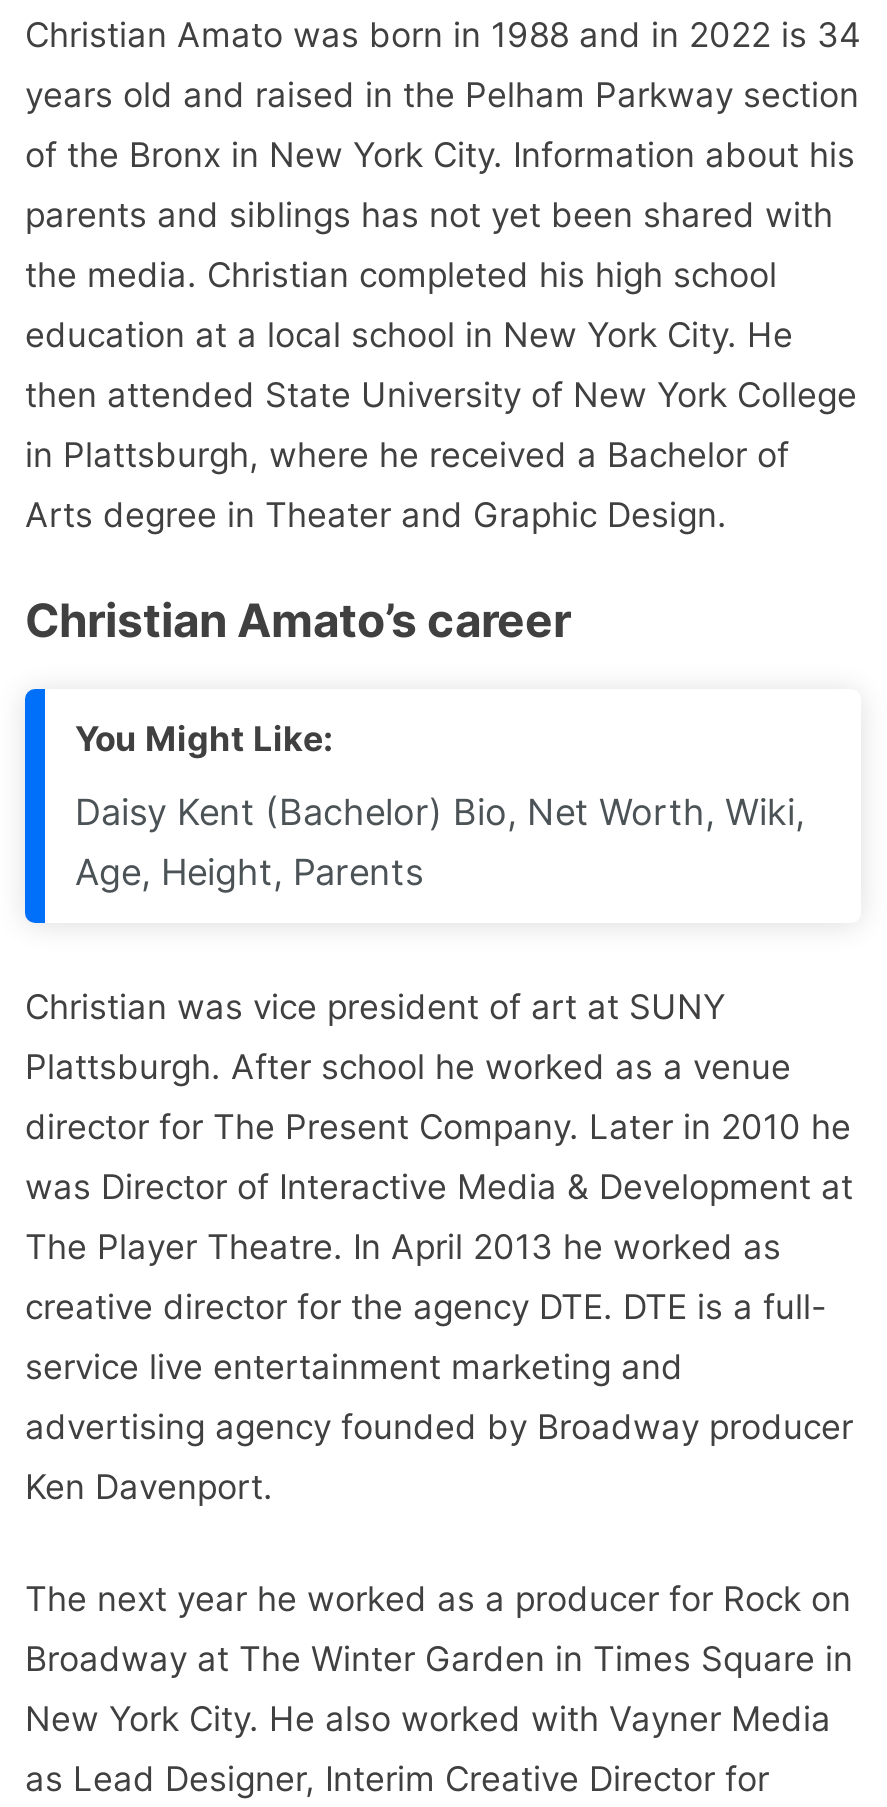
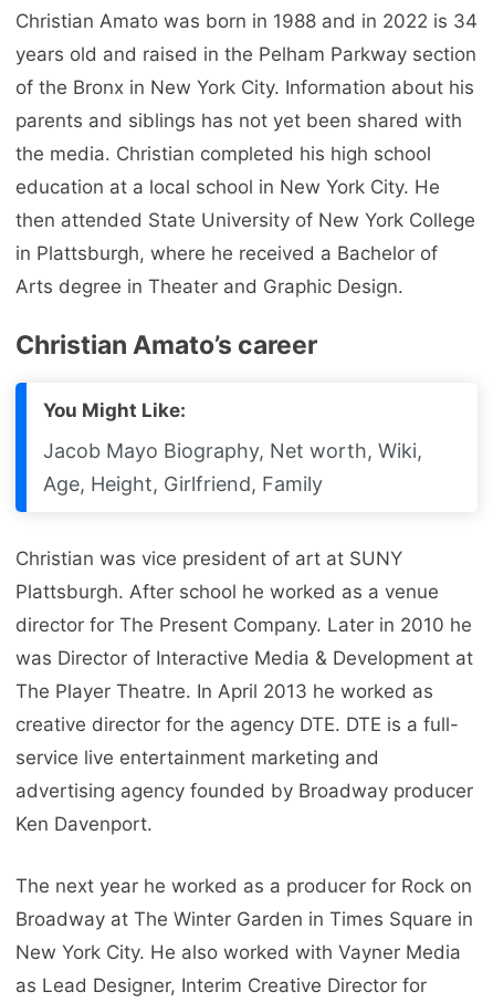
[75,791,805,893] Daisy Kent (Bachelor) Bio, Net Worth, Wiki, | Age, Height, Parents -> [43,439,422,496] Jacob Mayo Biography, Net worth, Wiki, | Age, Height, Girlfriend, Family

